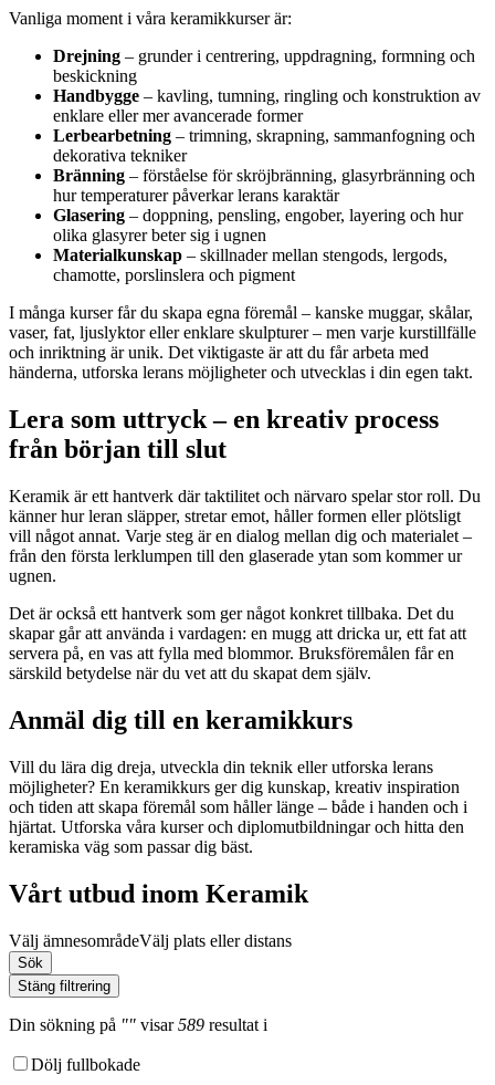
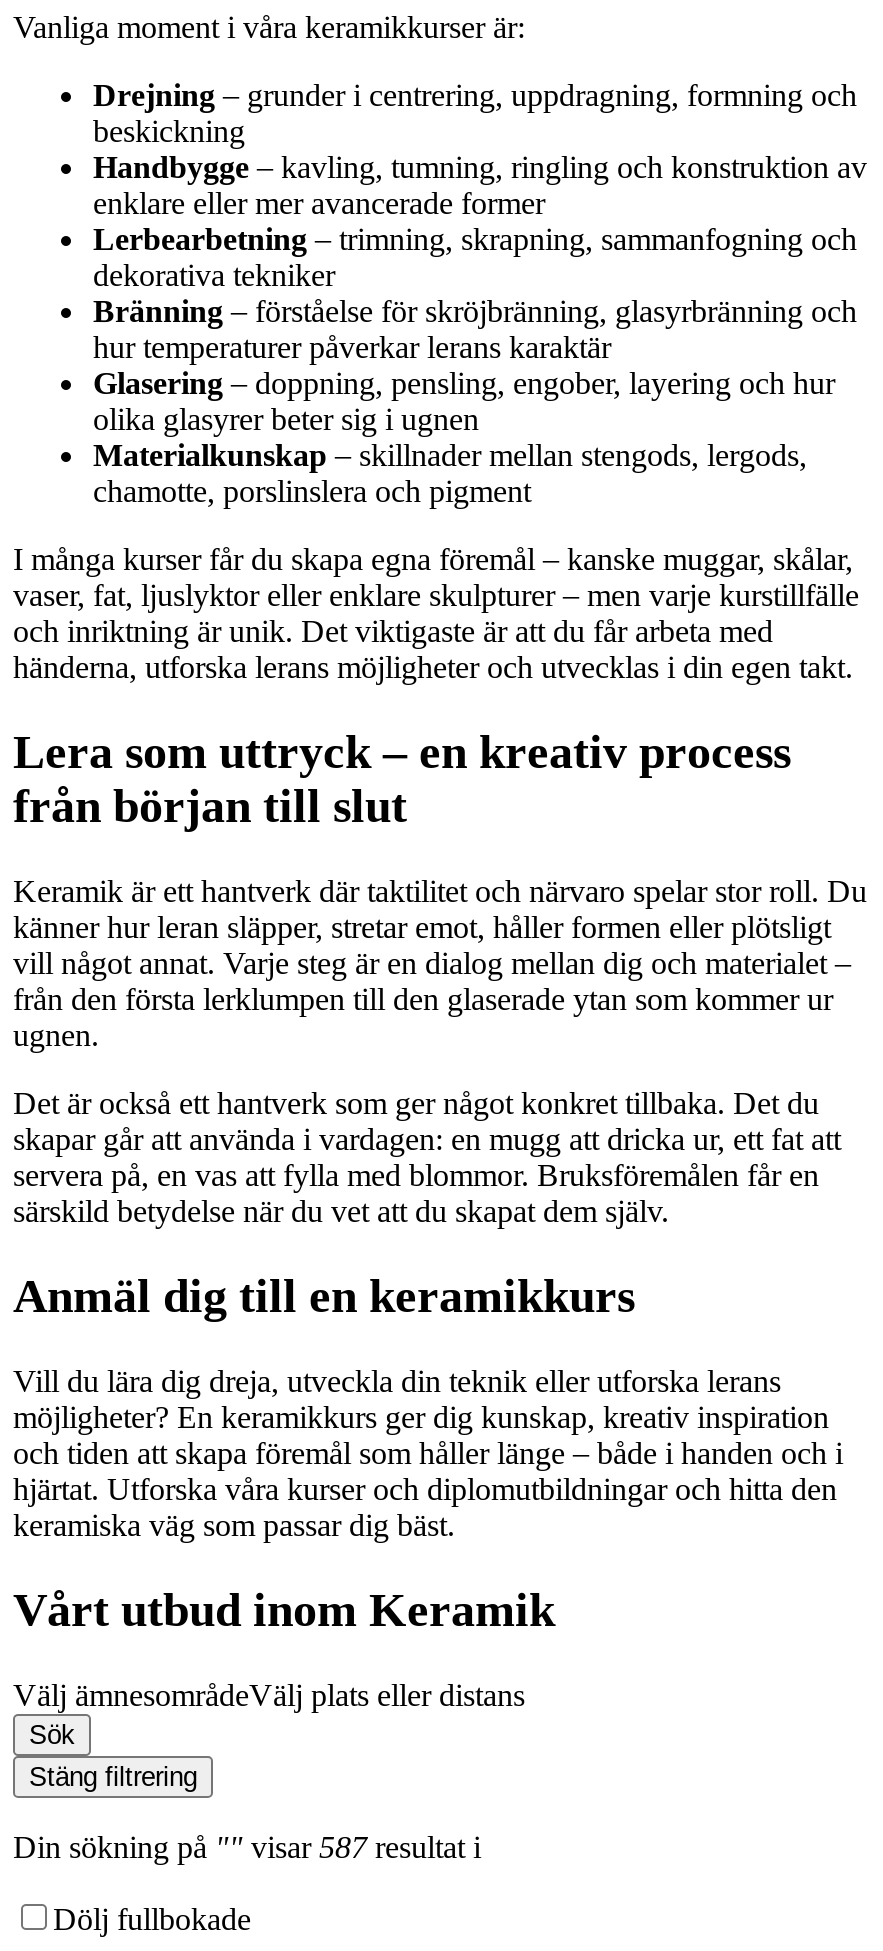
[9,1015,267,1034] Din sökning på "" visar 589 resultat i -> [13,1830,481,1864] Din sökning på "" visar 587 resultat i

